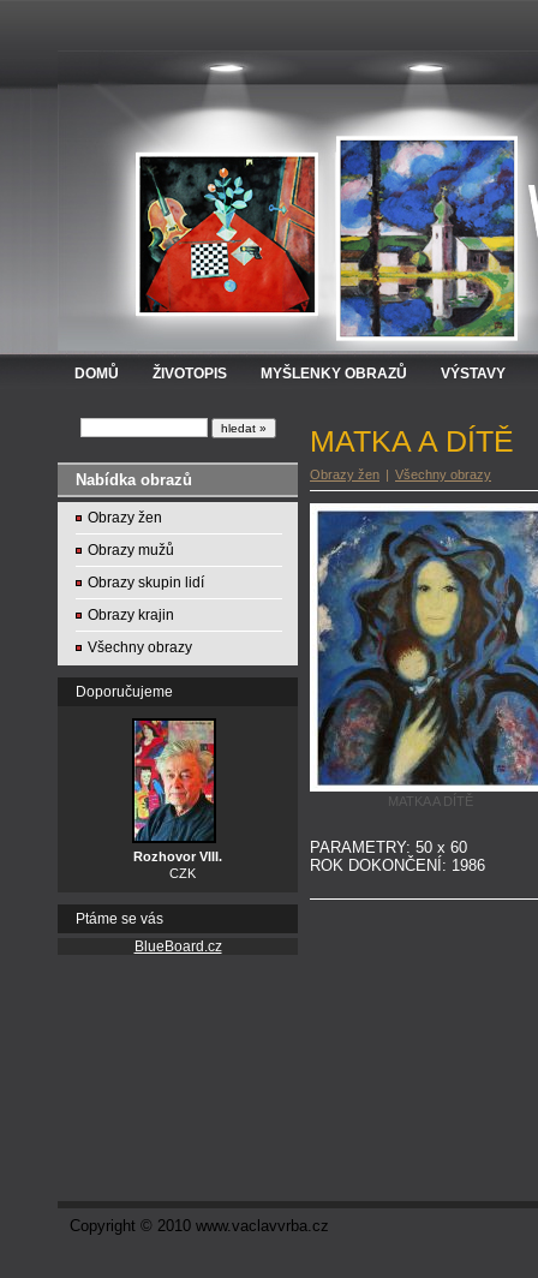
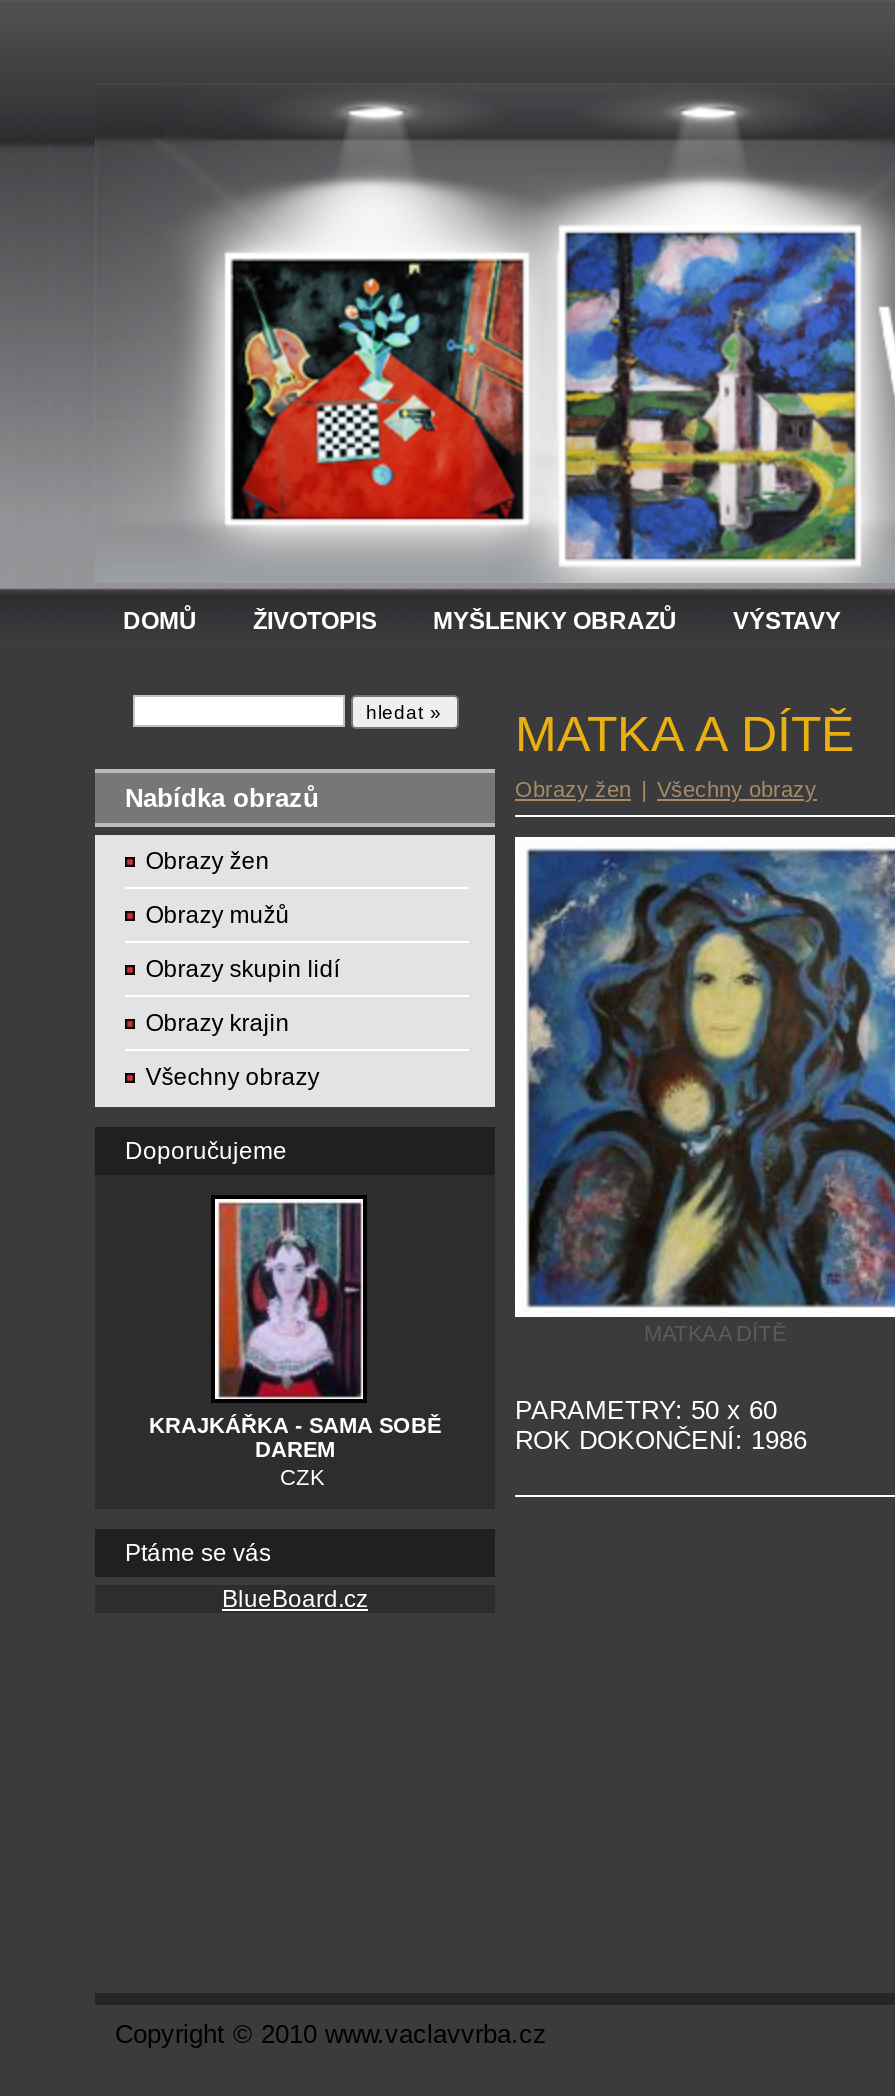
[130,719,222,864] [image] | Rozhovor VIII. -> [149,1197,441,1461] [image] | KRAJKÁŘKA - SAMA SOBĚ | DAREM

